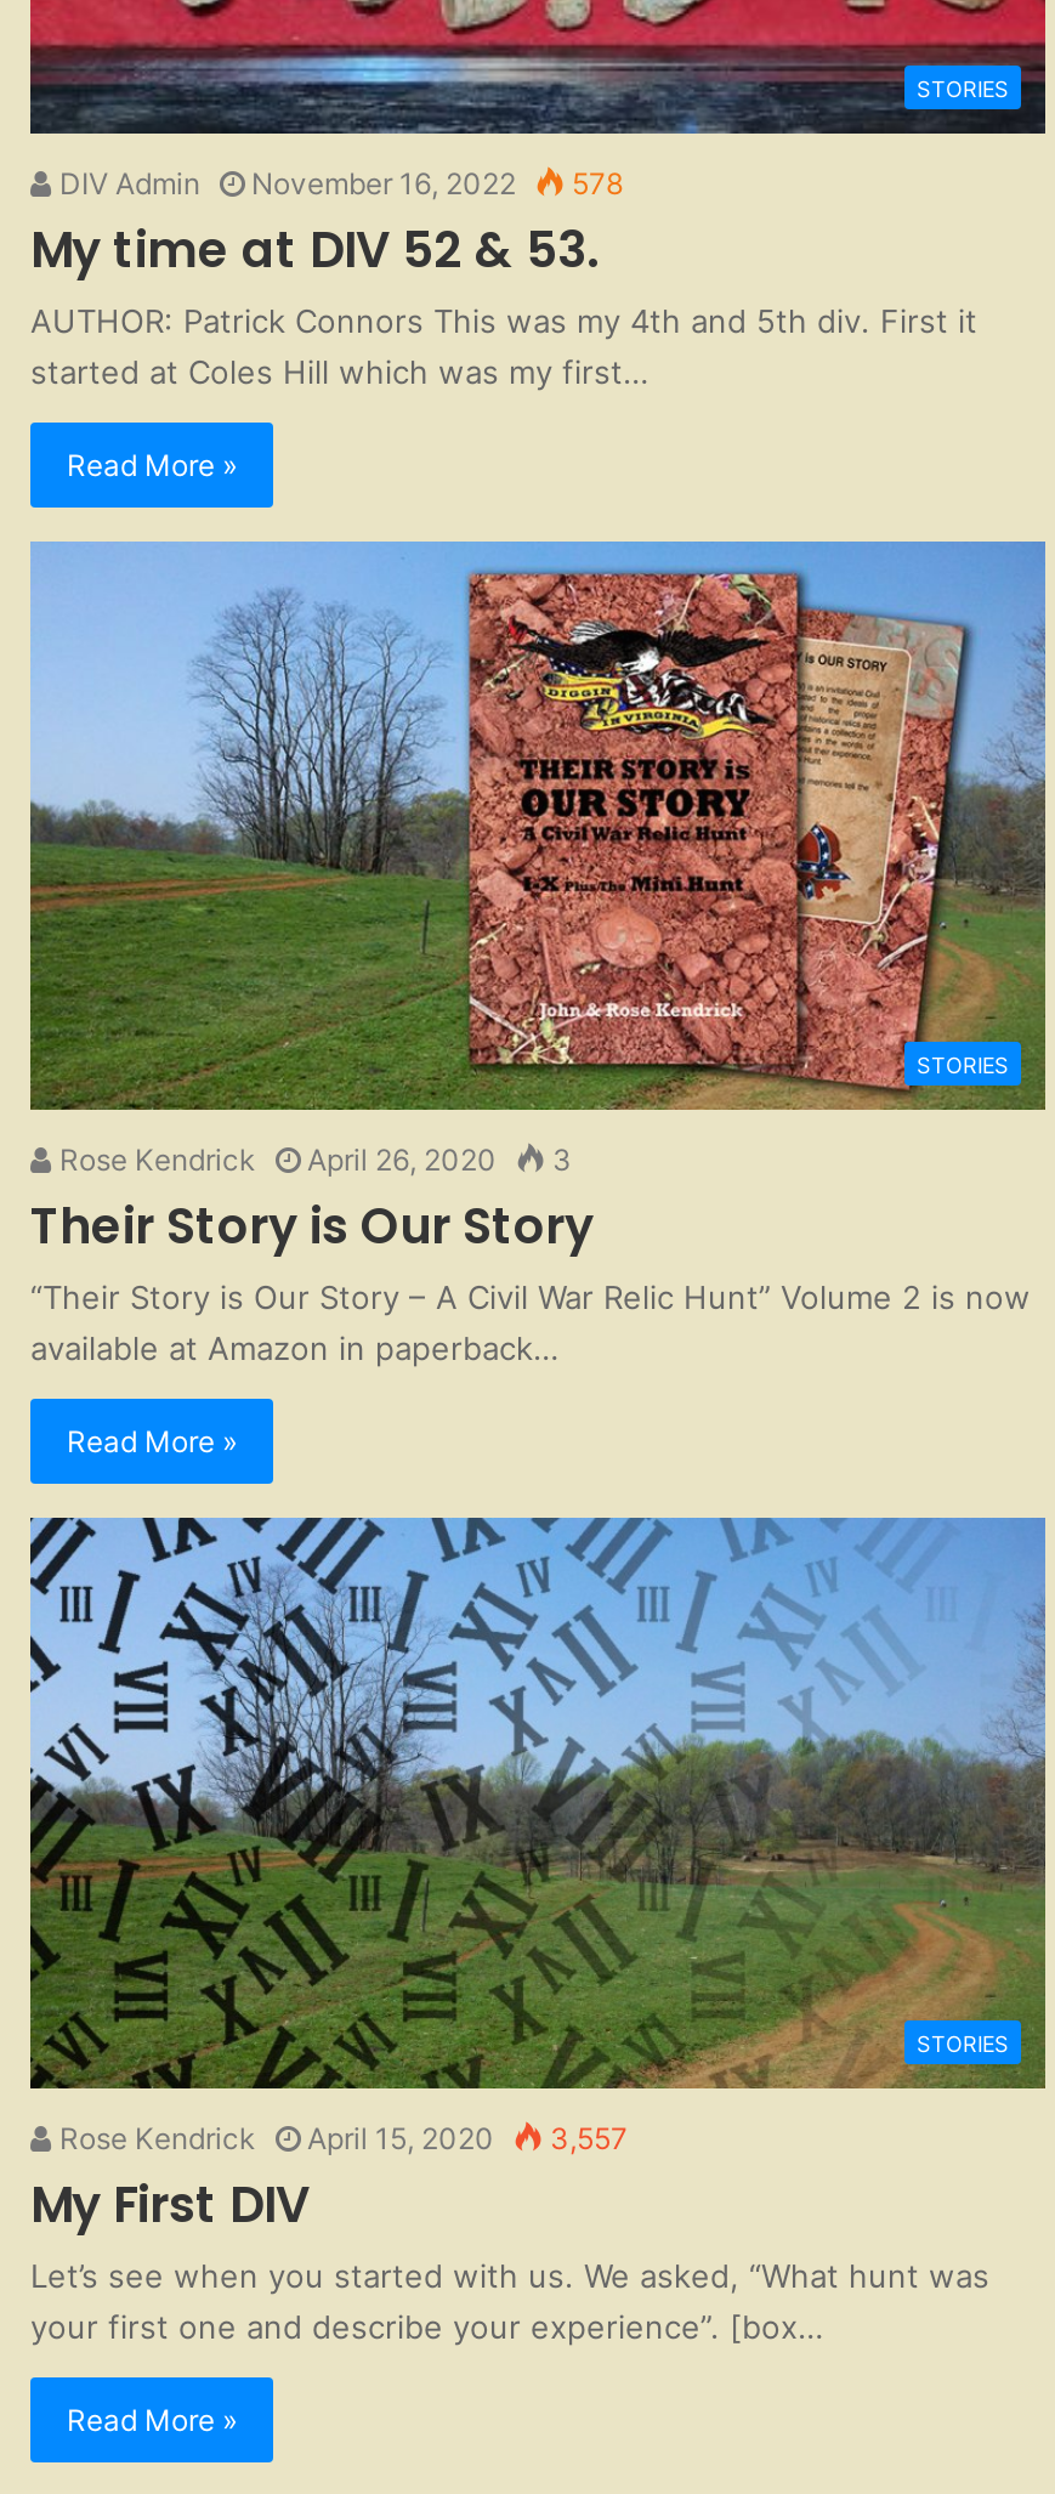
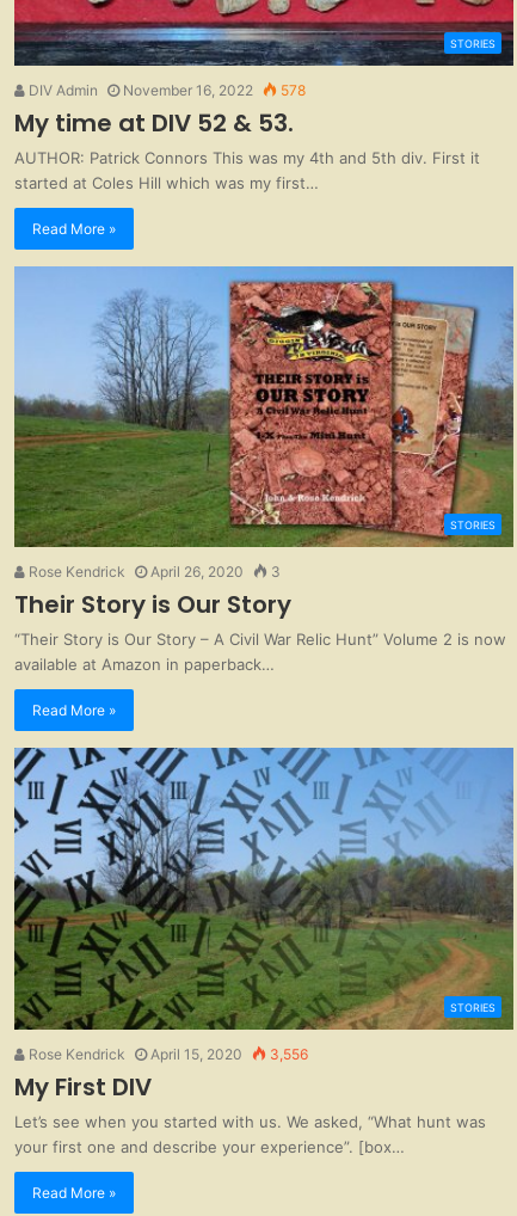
[52,2119,628,2156] Rose Kendrick April 15, 2020 3,557 -> [25,1045,308,1063] Rose Kendrick April 15, 2020 3,556

